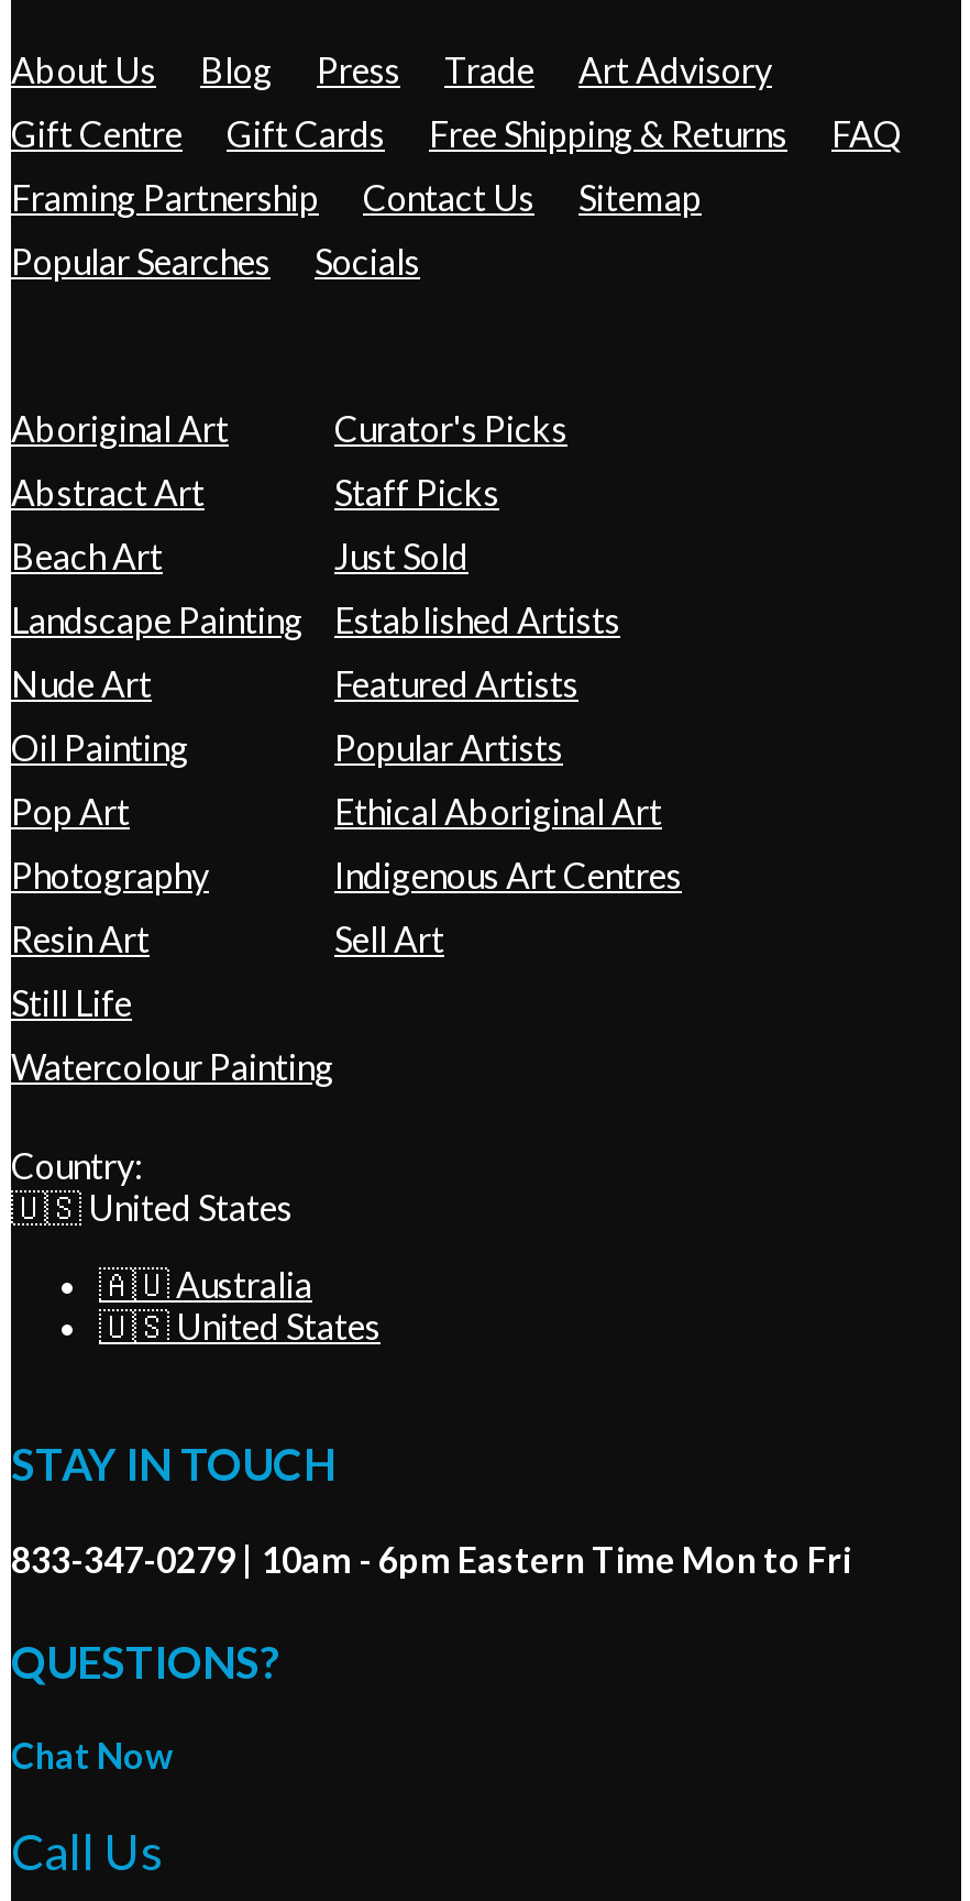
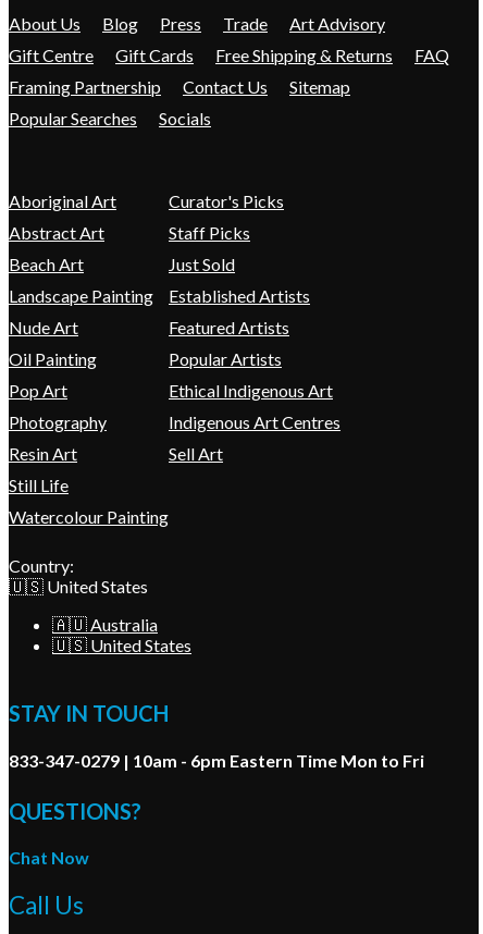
[334,791,662,833] Ethical Aboriginal Art -> [169,380,333,401] Ethical Indigenous Art

